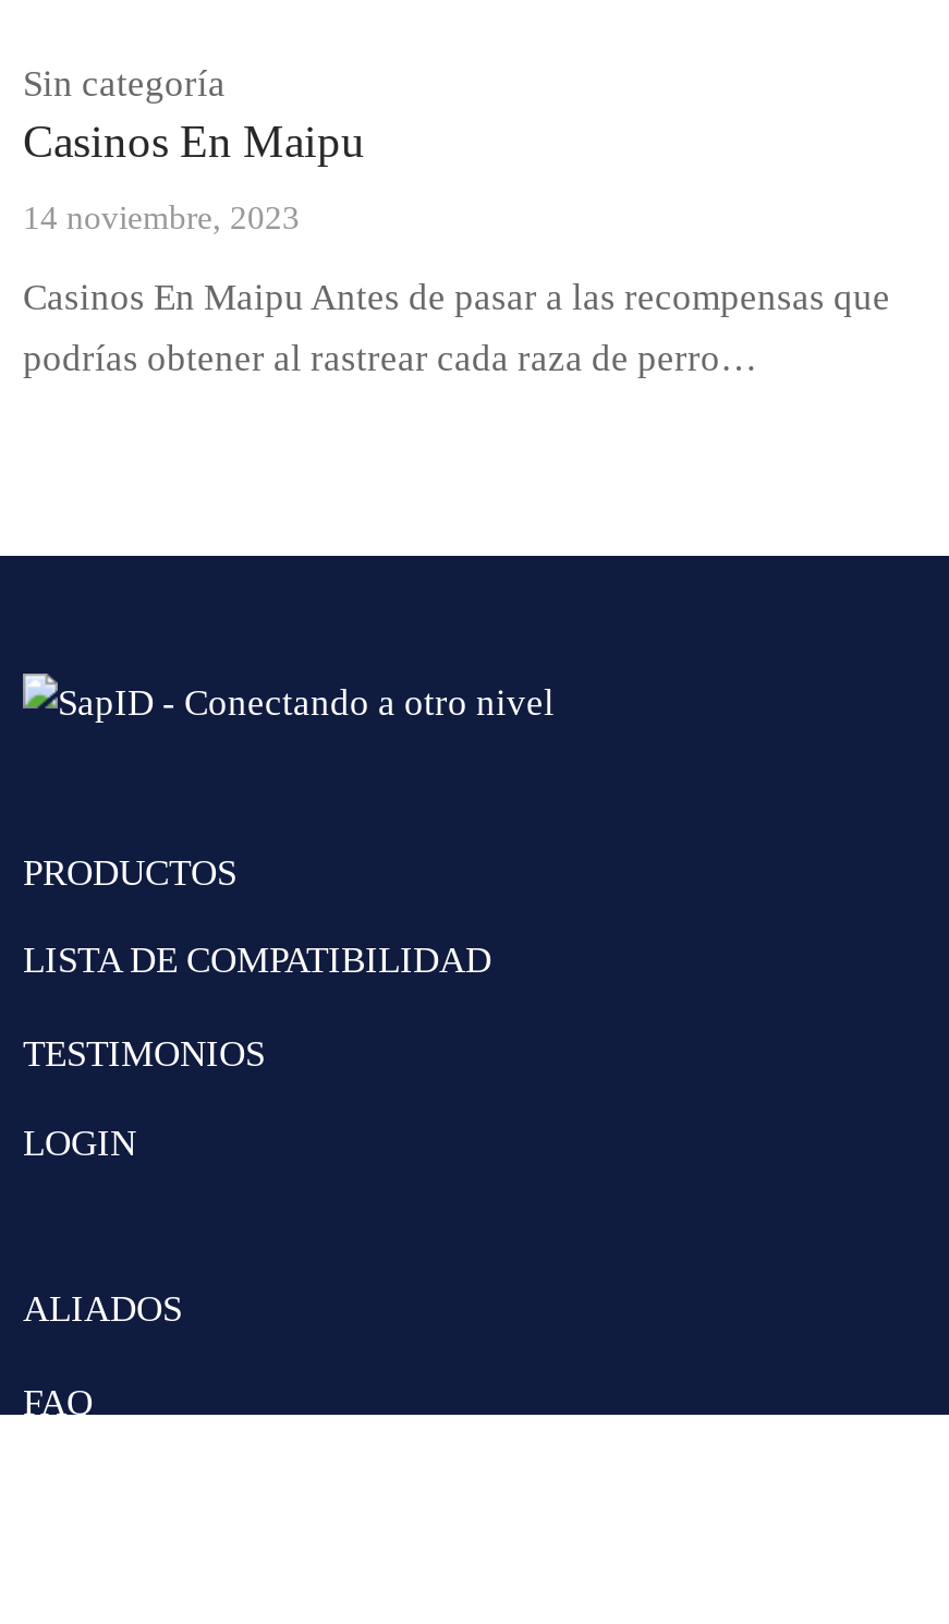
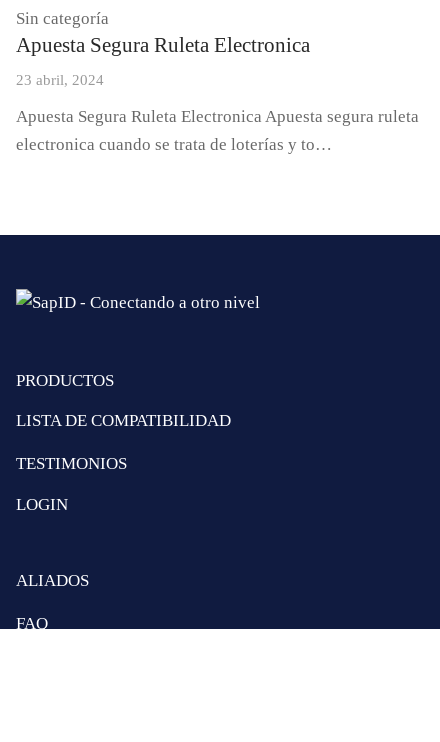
[23,116,365,167] Casinos En Maipu -> [16,33,310,56] Apuesta Segura Ruleta Electronica
[23,199,300,236] 14 noviembre, 2023 -> [16,71,104,88] 23 abril, 2024
[23,278,890,319] Casinos En Maipu Antes de pasar a las recompensas que -> [16,107,419,126] Apuesta Segura Ruleta Electronica Apuesta segura ruleta
[23,339,757,380] podrías obtener al rastrear cada raza de perro… -> [16,135,332,154] electronica cuando se trata de loterías y to…

